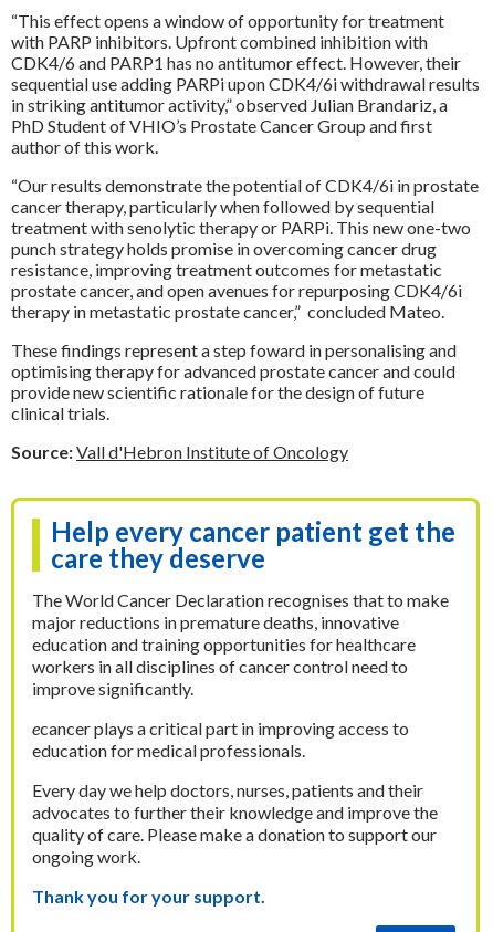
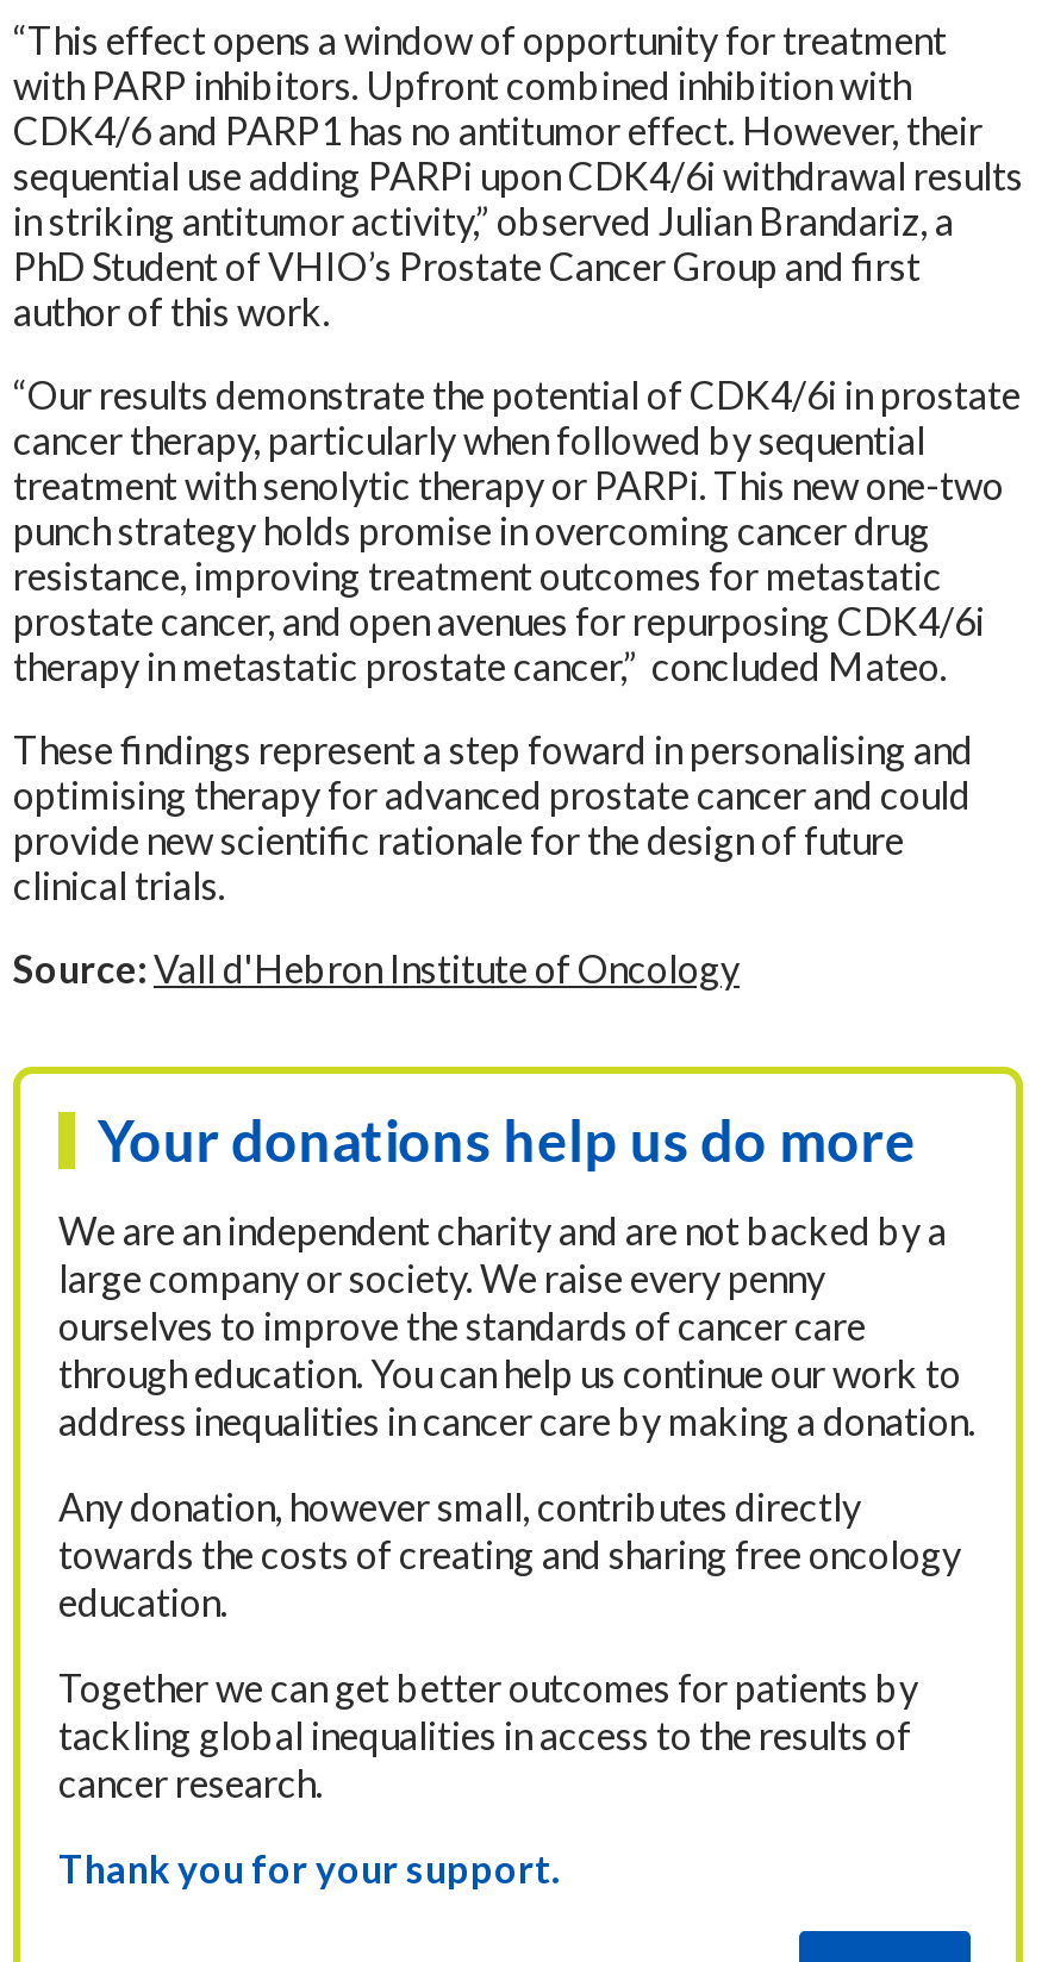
[51,516,455,574] Help every cancer patient get the | care they deserve -> [98,1106,915,1175] Your donations help us do more
[32,590,449,699] The World Cancer Declaration recognises that to make | major reductions in premature deaths, innovative | education and training opportunities for healthcare | workers in all disciplines of cancer control need to | improve significantly. -> [58,1208,975,1444] We are an independent charity and are not backed by a | large company or society. We raise every penny | ourselves to improve the standards of cancer care | through education. You can help us continue our work to | address inequalities in cancer care by making a donation.
[32,718,409,761] ecancer plays a critical part in improving access to | education for medical professionals. -> [58,1485,961,1625] Any donation, however small, contributes directly | towards the costs of creating and sharing free oncology | education.
[32,780,438,867] Every day we help doctors, nurses, patients and their | advocates to further their knowledge and improve the | quality of care. Please make a donation to support our | ongoing work. -> [58,1666,918,1806] Together we can get better outcomes for patients by | tackling global inequalities in access to the results of | cancer research.

